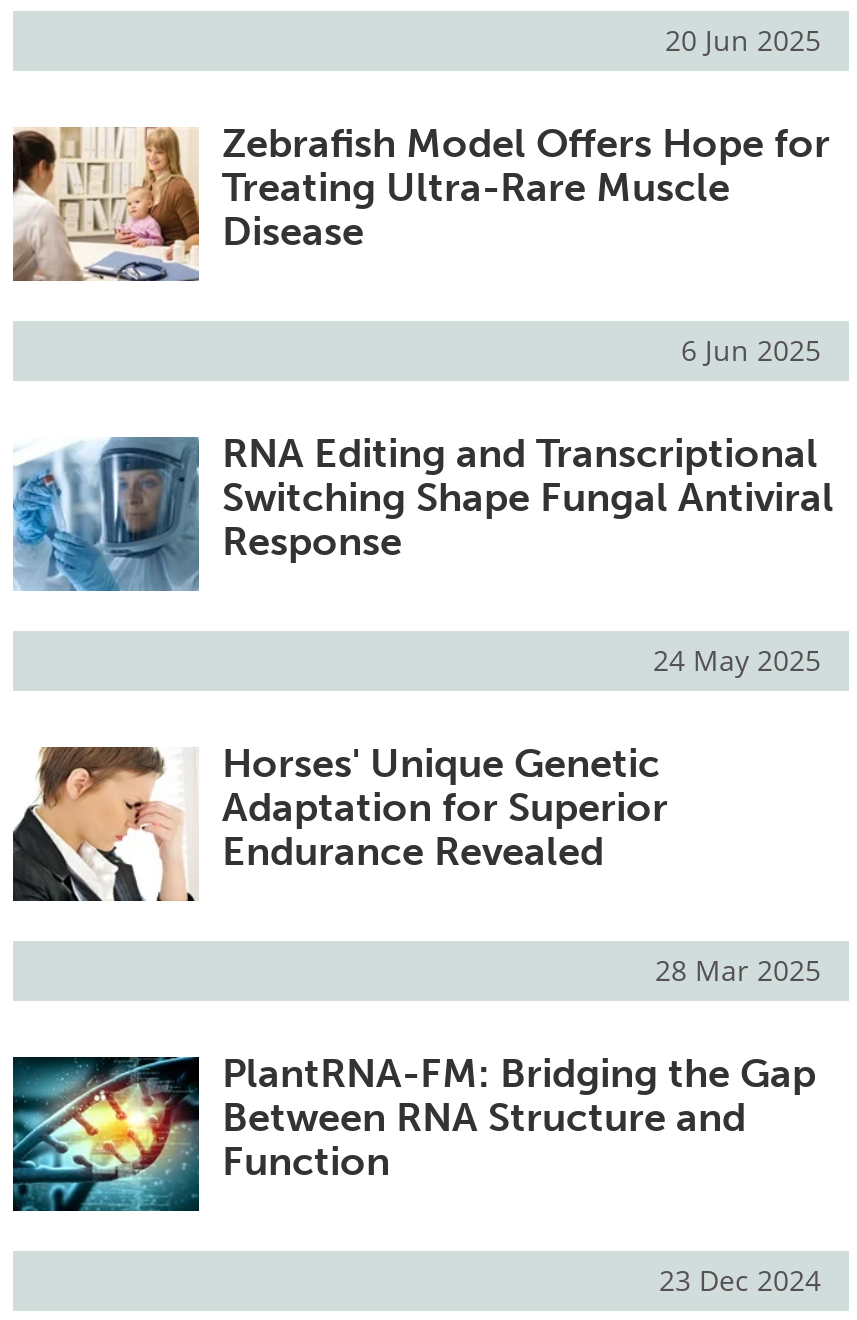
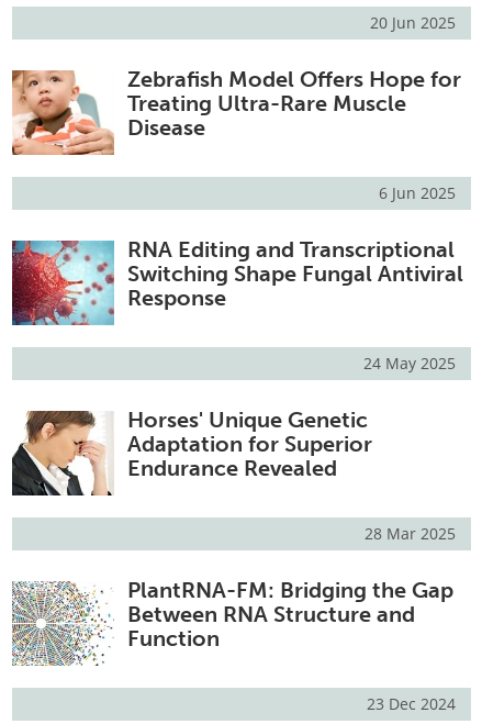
[11,125,201,283] [image] -> [11,69,114,156] [image]
[11,435,199,591] [image] -> [11,240,115,326] [image]
[11,1055,201,1213] [image] -> [11,581,114,667] [image]

